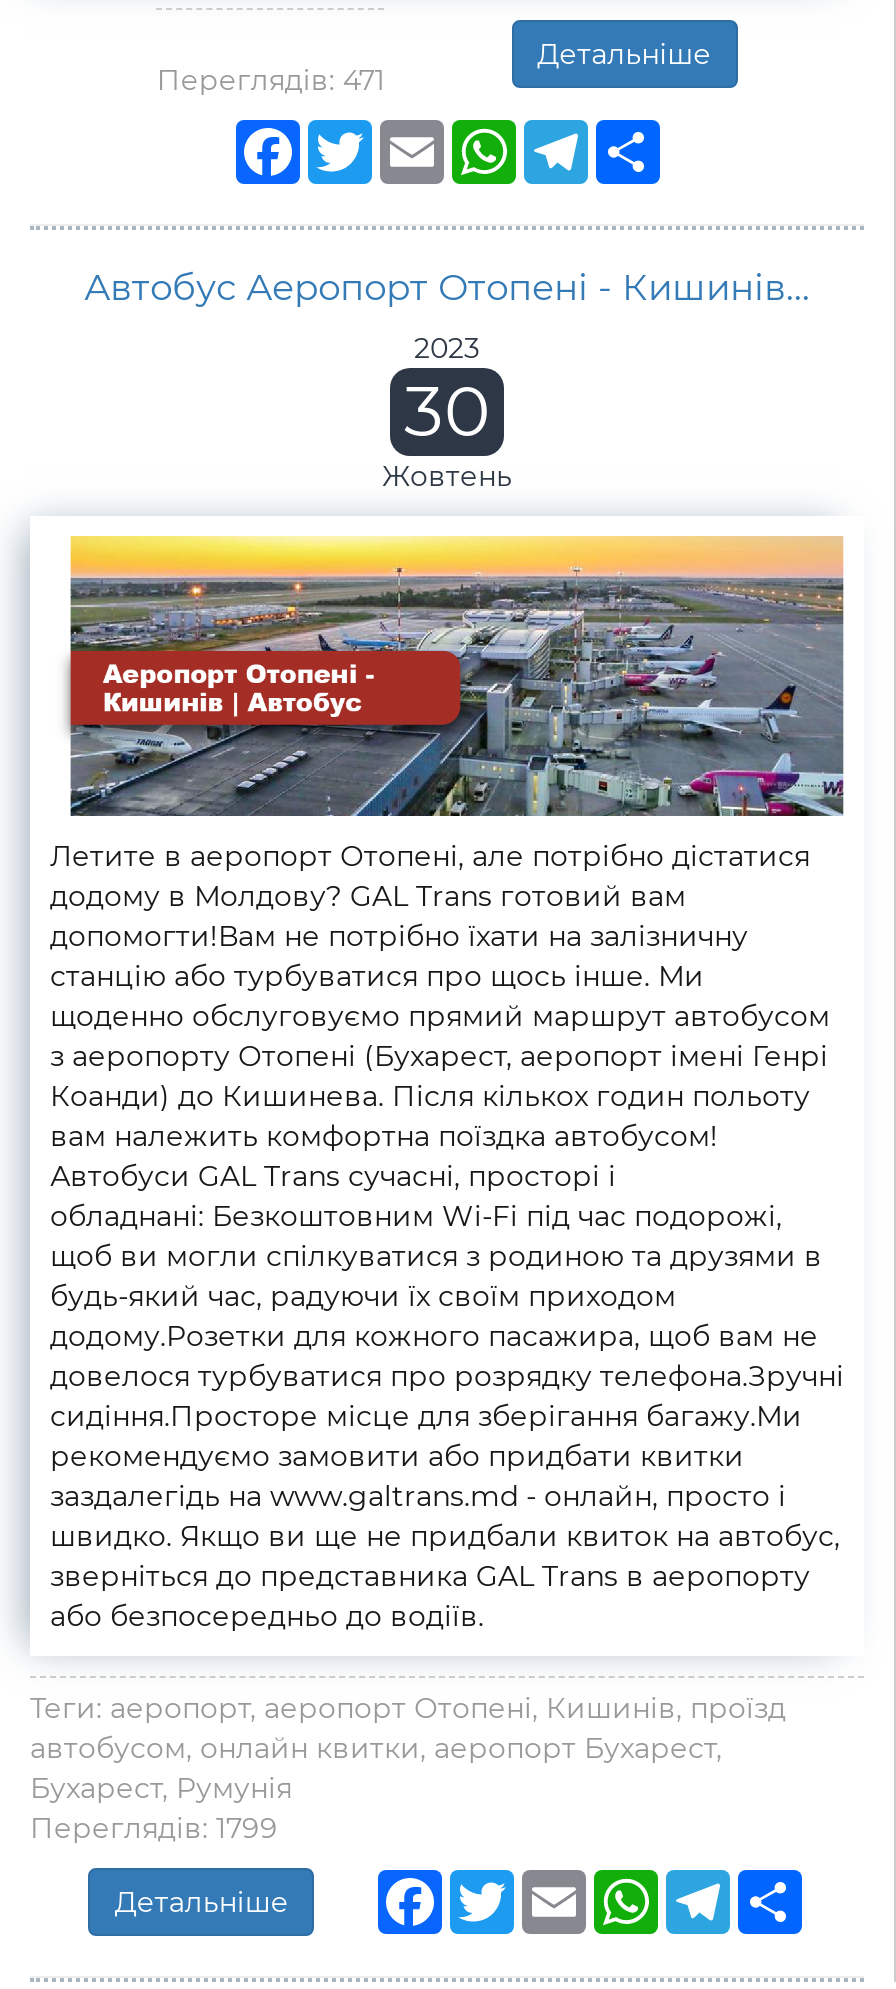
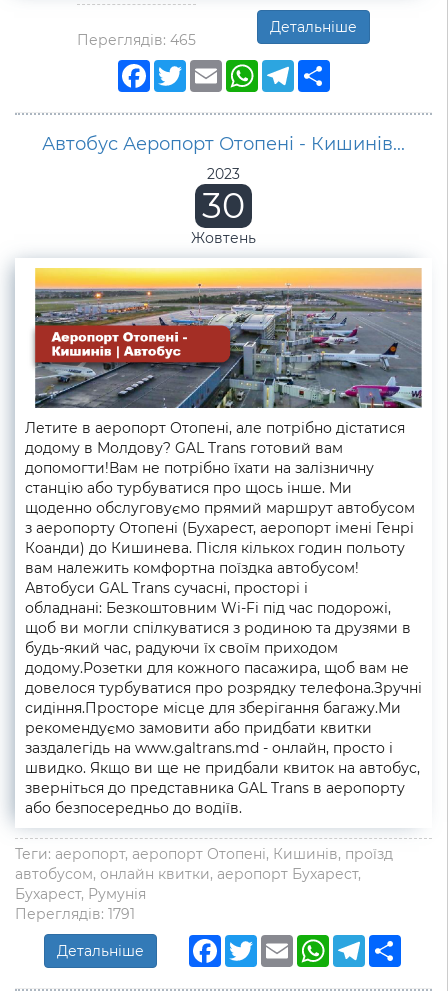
[157,63,385,99] Переглядів: 471 -> [77,31,196,49] Переглядів: 465
[30,1811,278,1847] Переглядів: 1799 -> [15,905,135,923] Переглядів: 1791

